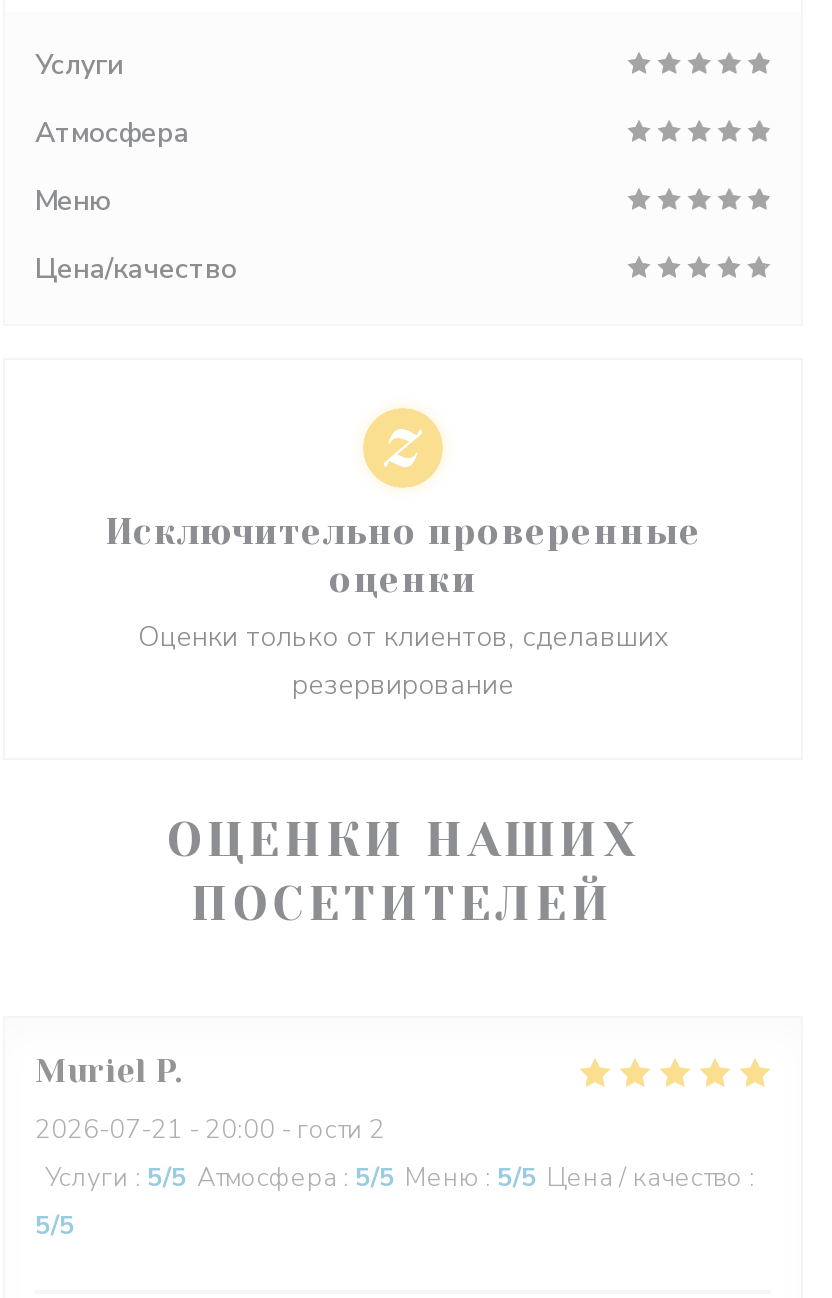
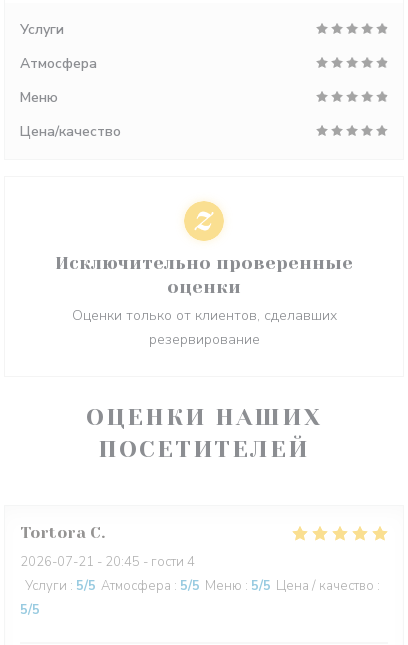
[35,1052,175,1090] Muriel P -> [20,523,101,542] Tortora C
[35,1112,385,1148] 2026-07-21 - 20:00 - гости 2 -> [20,553,195,571] 2026-07-21 - 20:45 - гости 4

